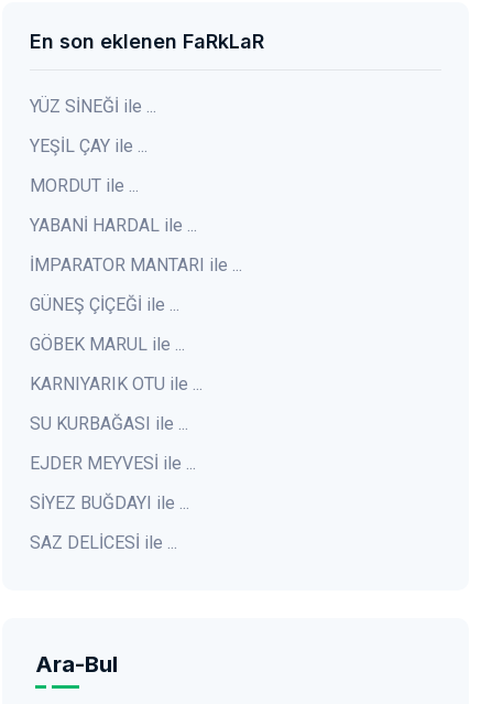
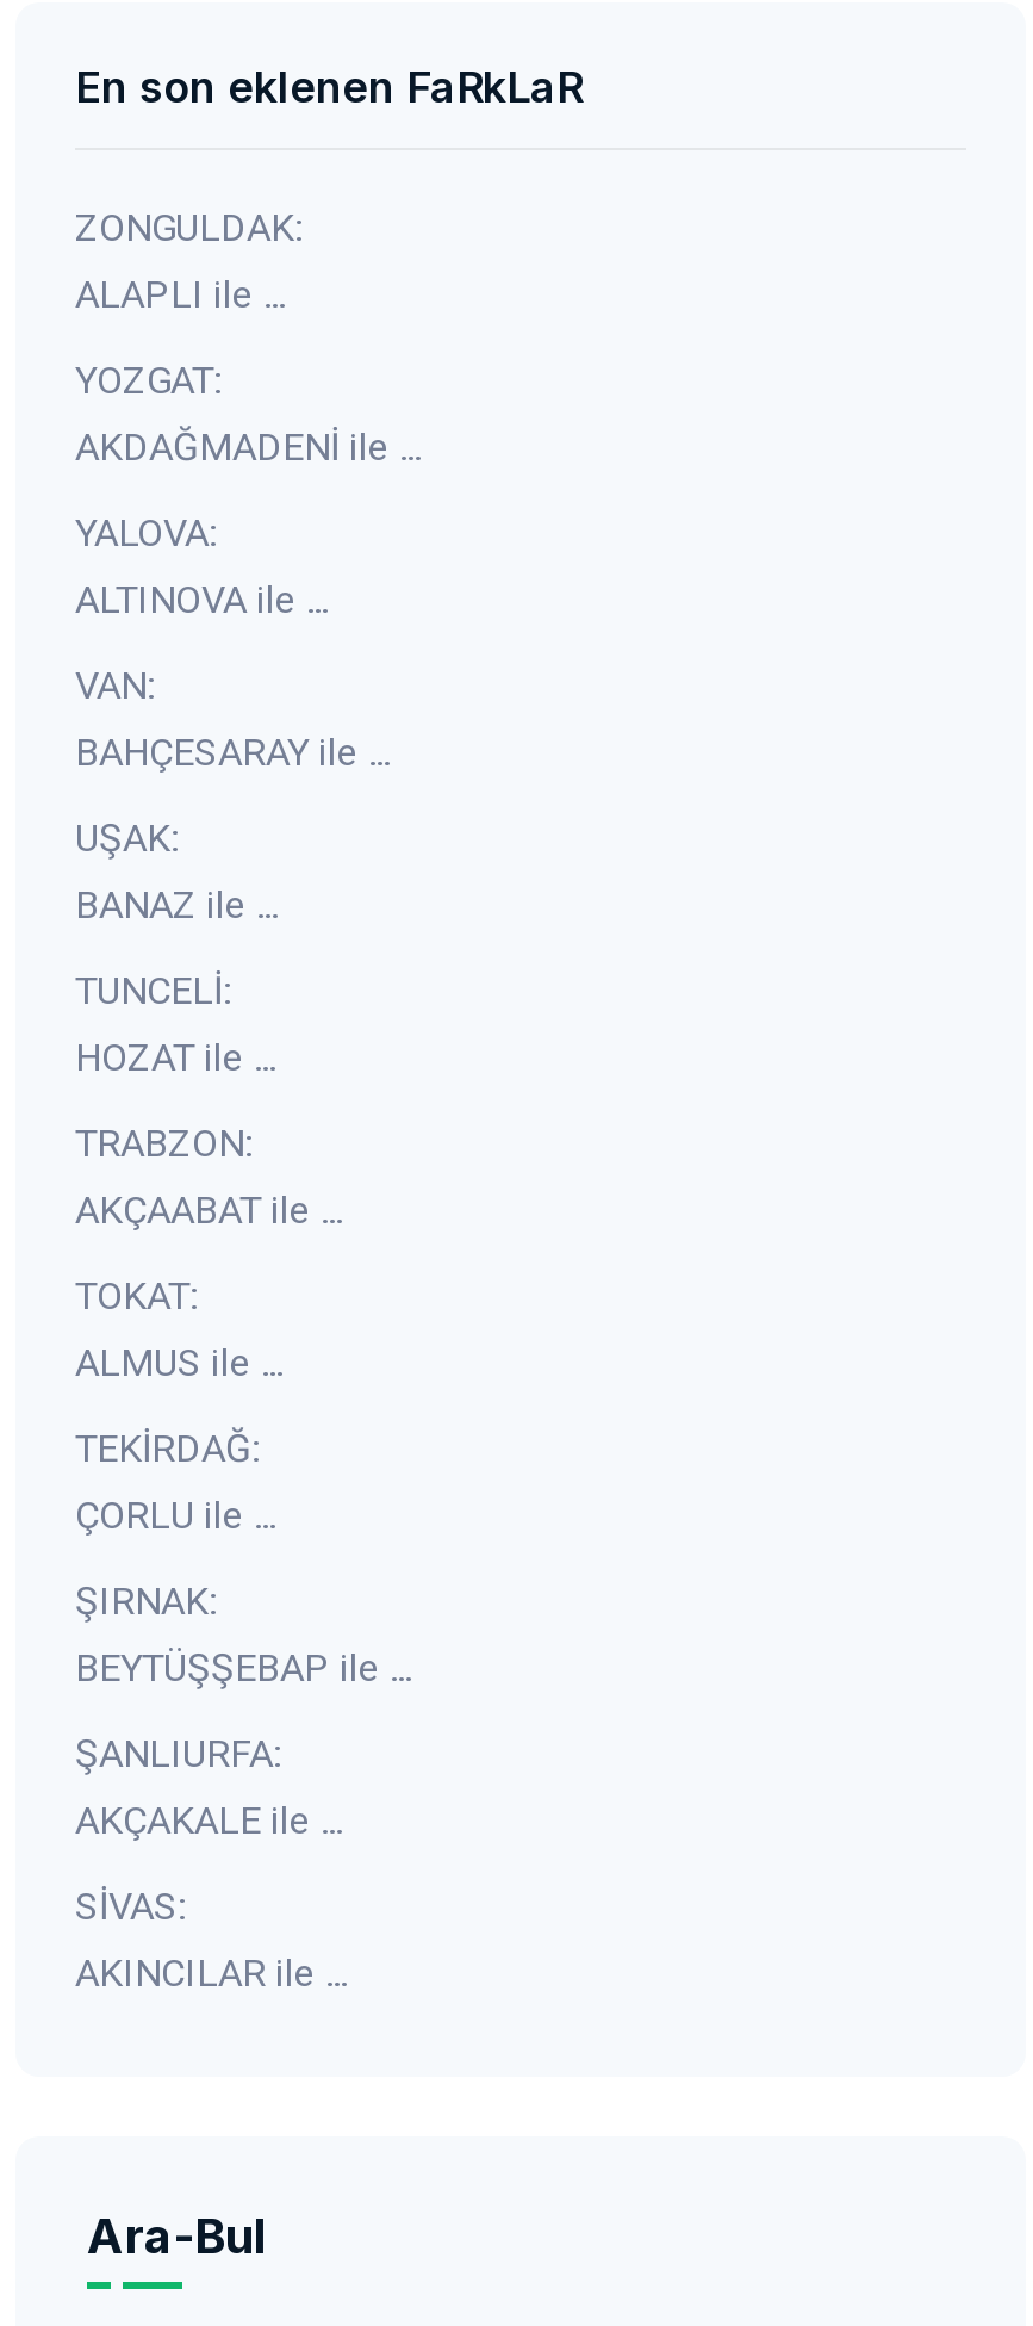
[30,96,242,553] YÜZ SİNEĞİ ile ... | YEŞİL ÇAY ile ... | MORDUT ile ... | YABANİ HARDAL ile ... | İMPARATOR MANTARI ile ... | GÜNEŞ ÇİÇEĞİ ile ... | GÖBEK MARUL ile ... | KARNIYARIK OTU ile ... | SU KURBAĞASI ile ... | EJDER MEYVESİ ile ... | SİYEZ BUĞDAYI ile ... | SAZ DELİCESİ ile ... -> [75,205,421,1995] ZONGULDAK: | ALAPLI ile ... | YOZGAT: | AKDAĞMADENİ ile ... | YALOVA: | ALTINOVA ile ... | VAN: | BAHÇESARAY ile ... | UŞAK: | BANAZ ile ... | TUNCELİ: | HOZAT ile ... | TRABZON: | AKÇAABAT ile ... | TOKAT: | ALMUS ile ... | TEKİRDAĞ: | ÇORLU ile ... | ŞIRNAK: | BEYTÜŞŞEBAP ile ... | ŞANLIURFA: | AKÇAKALE ile ... | SİVAS: | AKINCILAR ile ...

